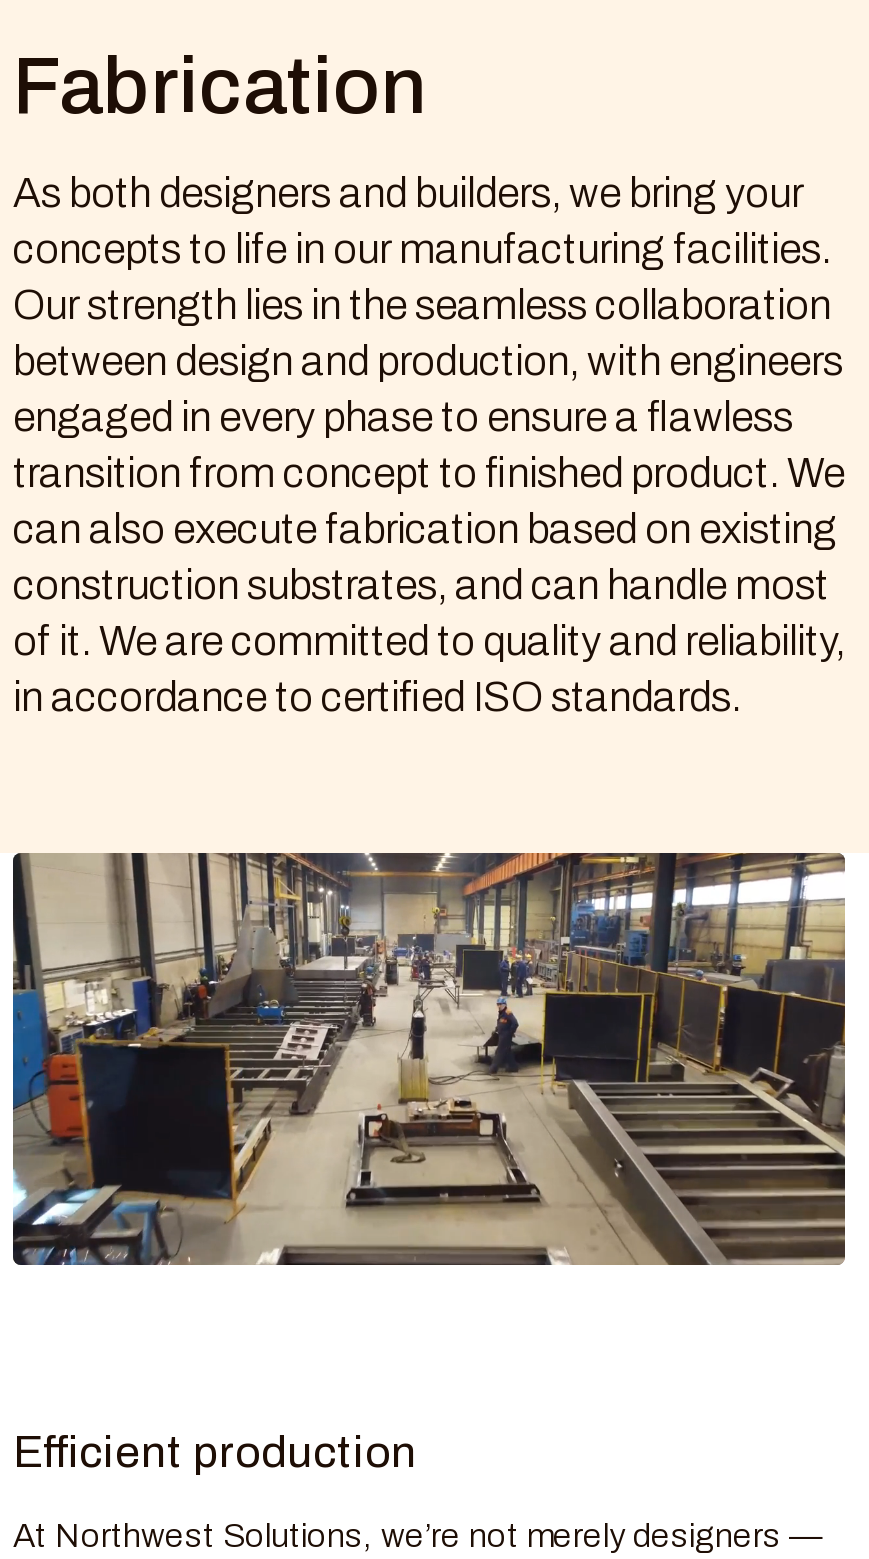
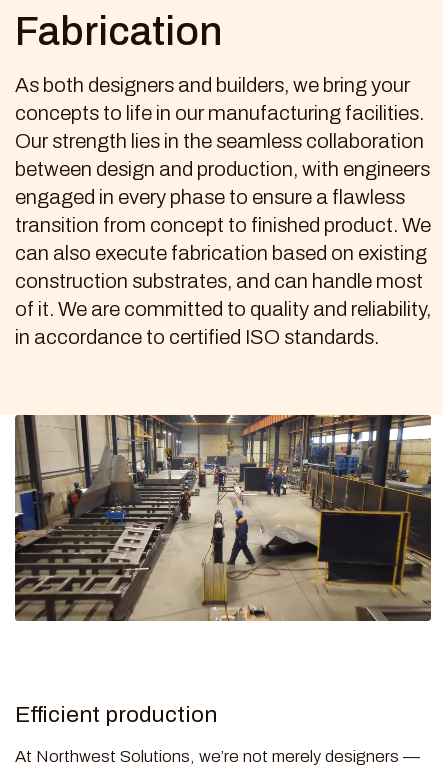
[11,851,847,1267] [image] -> [14,414,432,622] [image]

